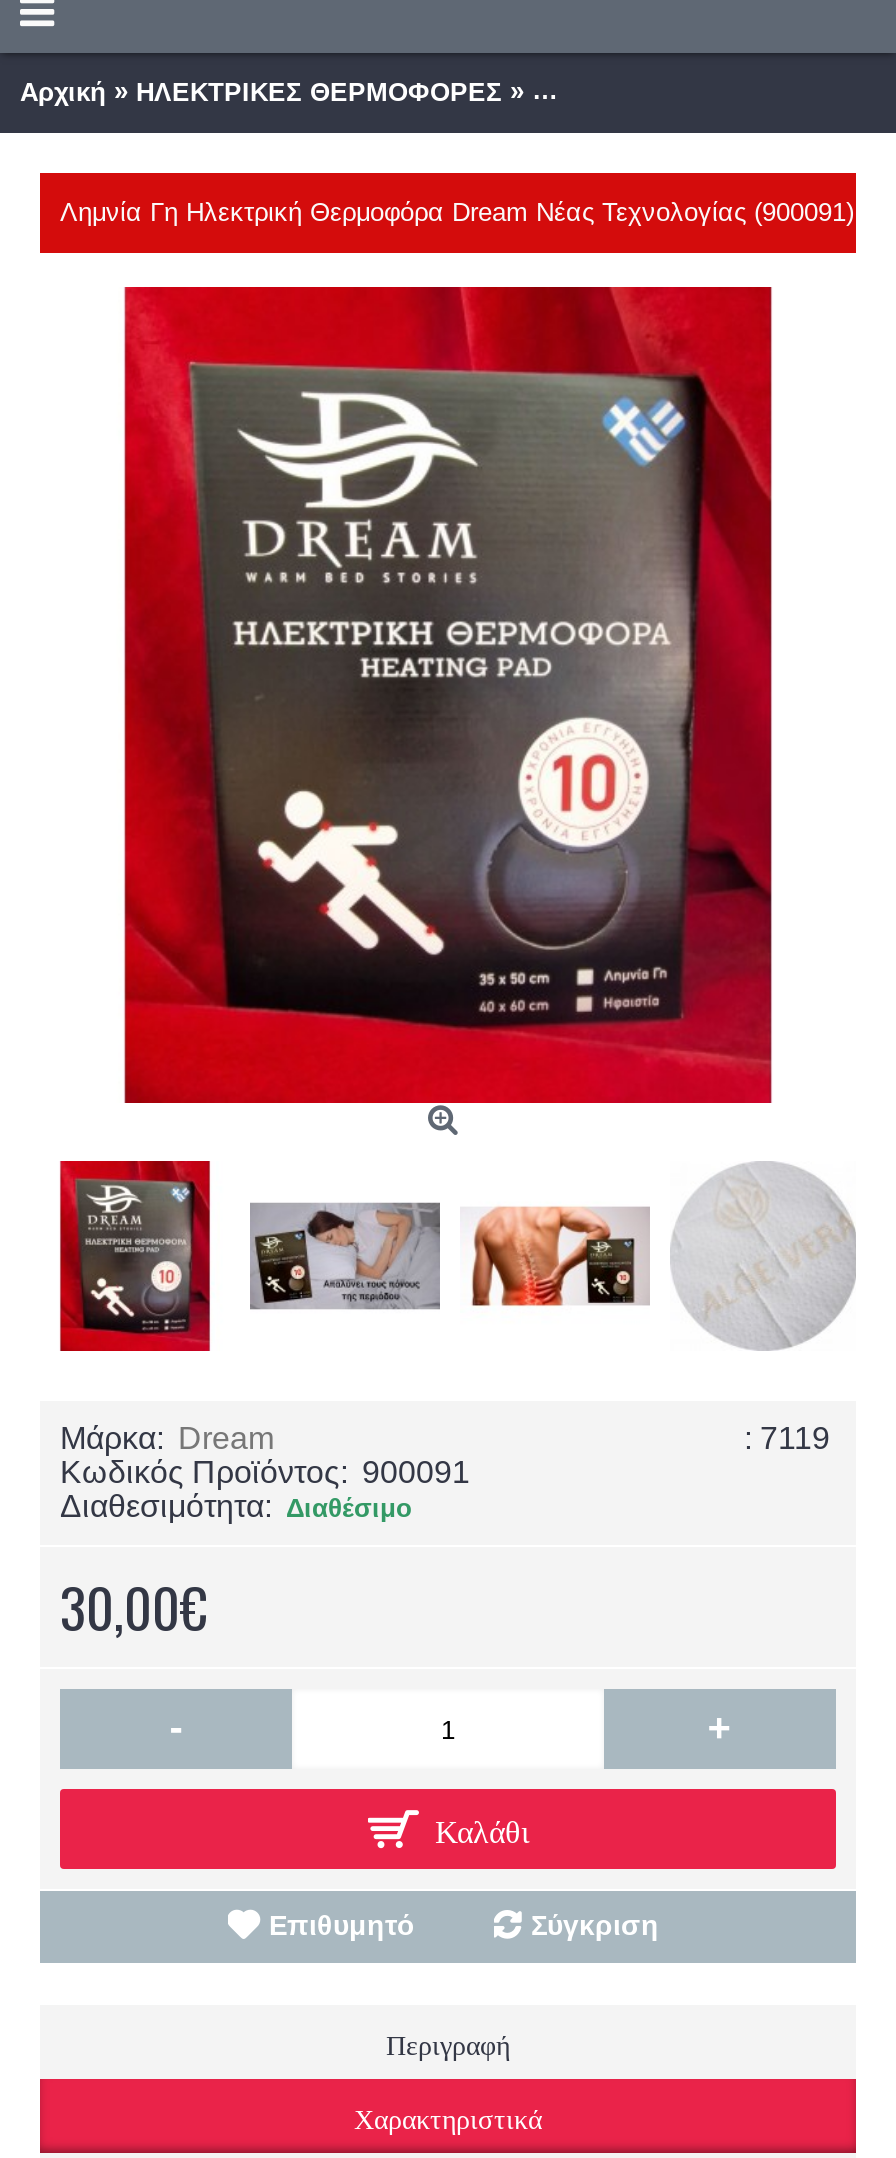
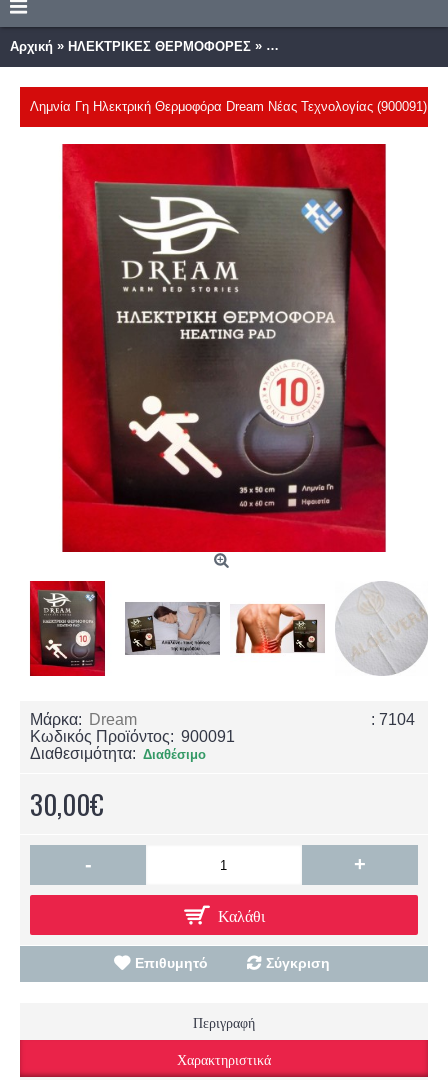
[744,1421,830,1455] : 7119 -> [371,711,415,728] : 7104

